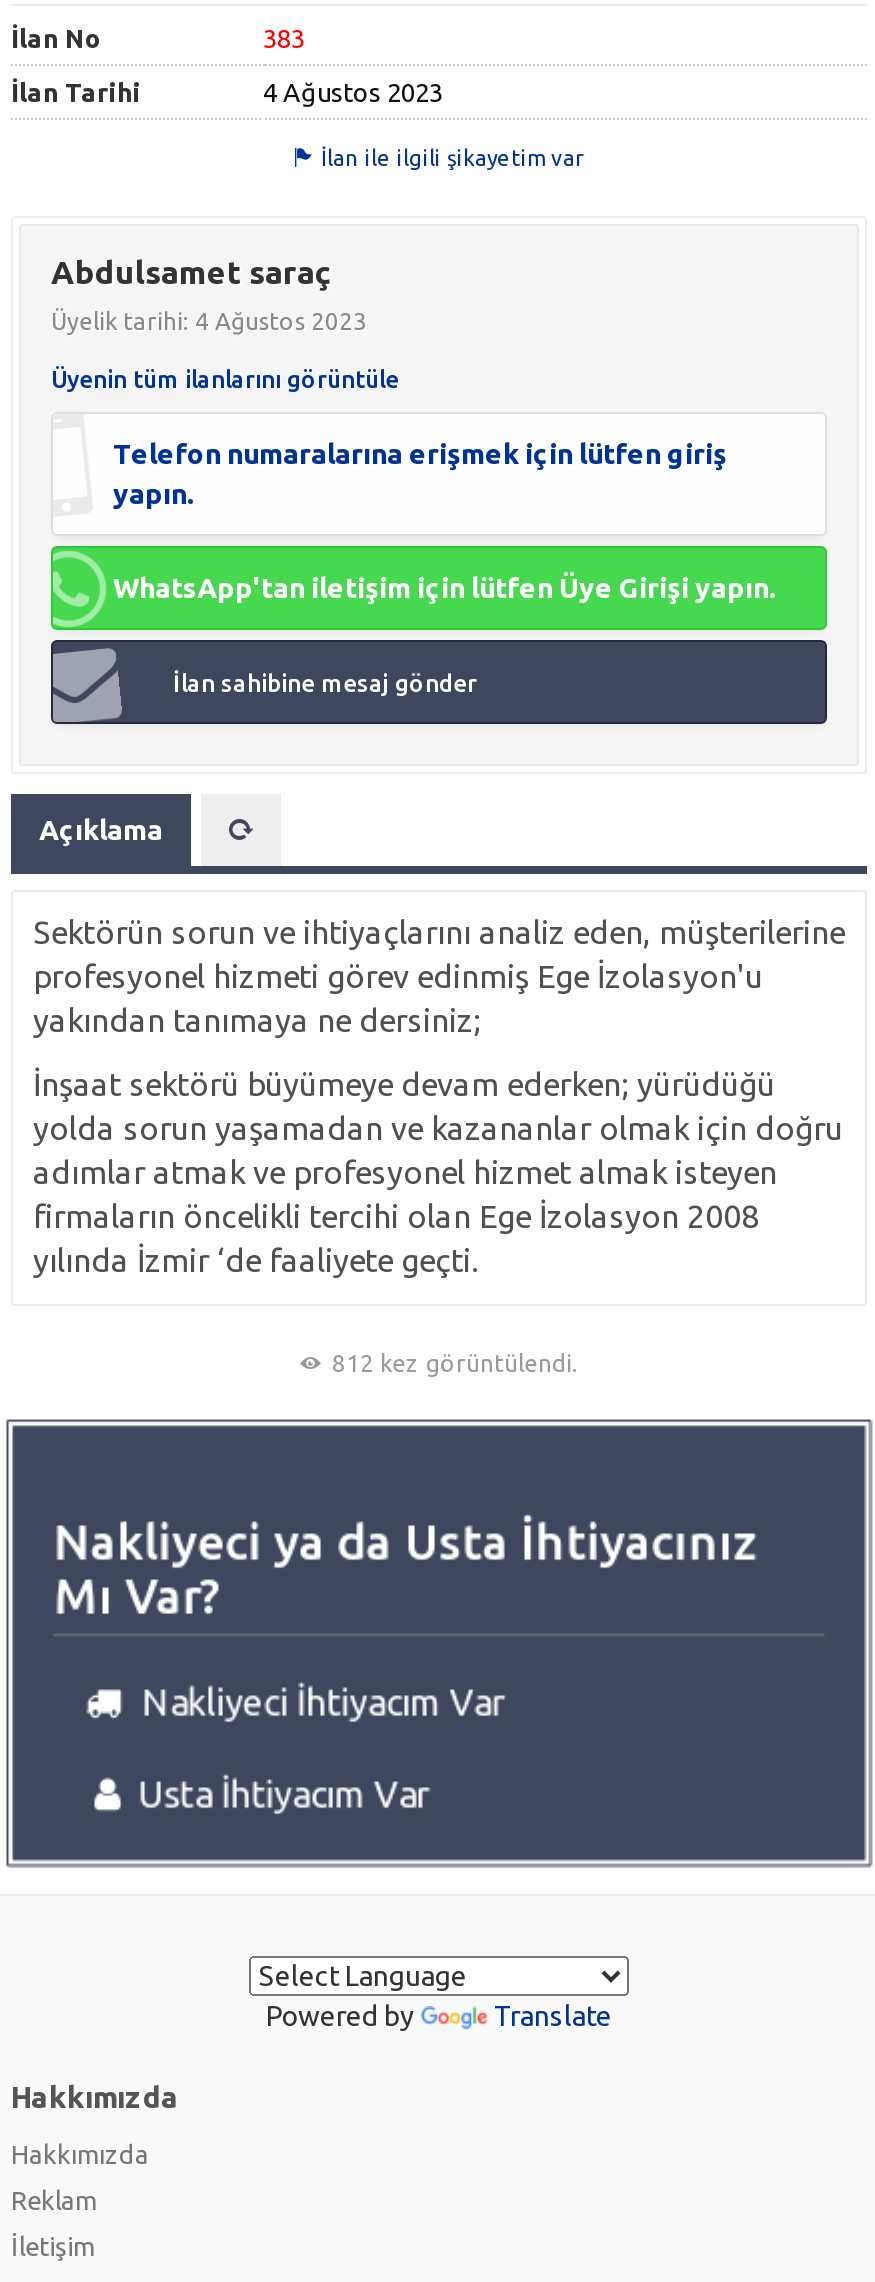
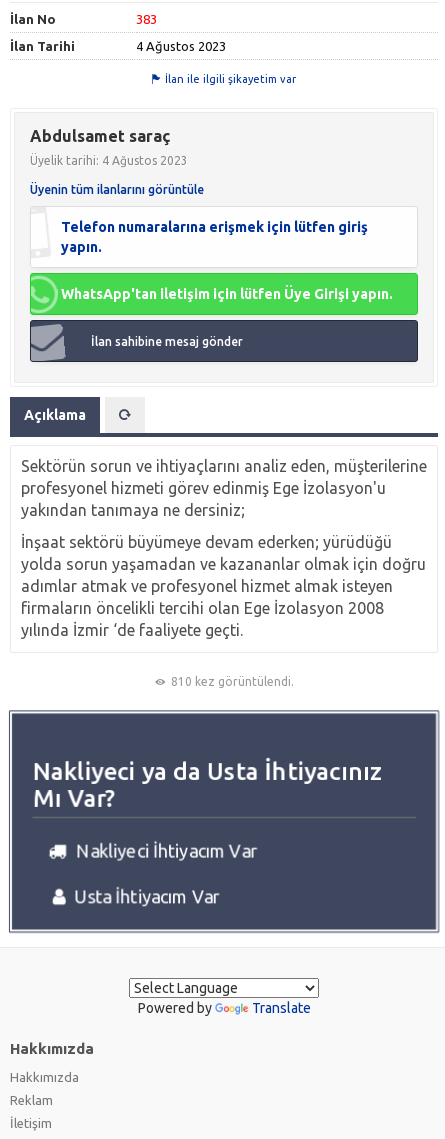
[332,1350,578,1376] 812 kez görüntülendi. -> [170,675,293,688] 810 kez görüntülendi.

